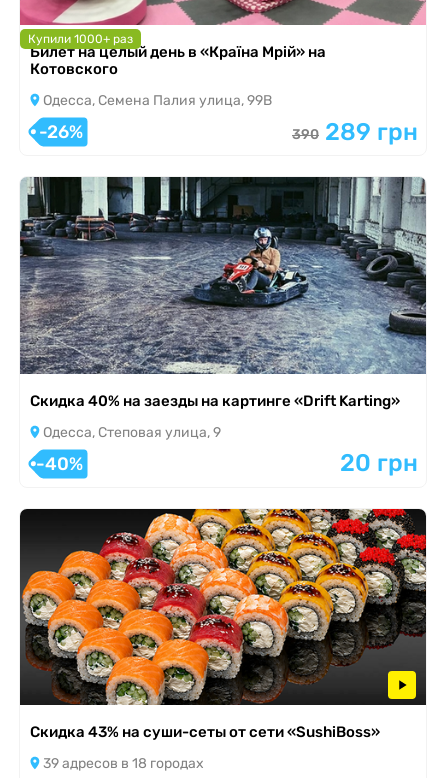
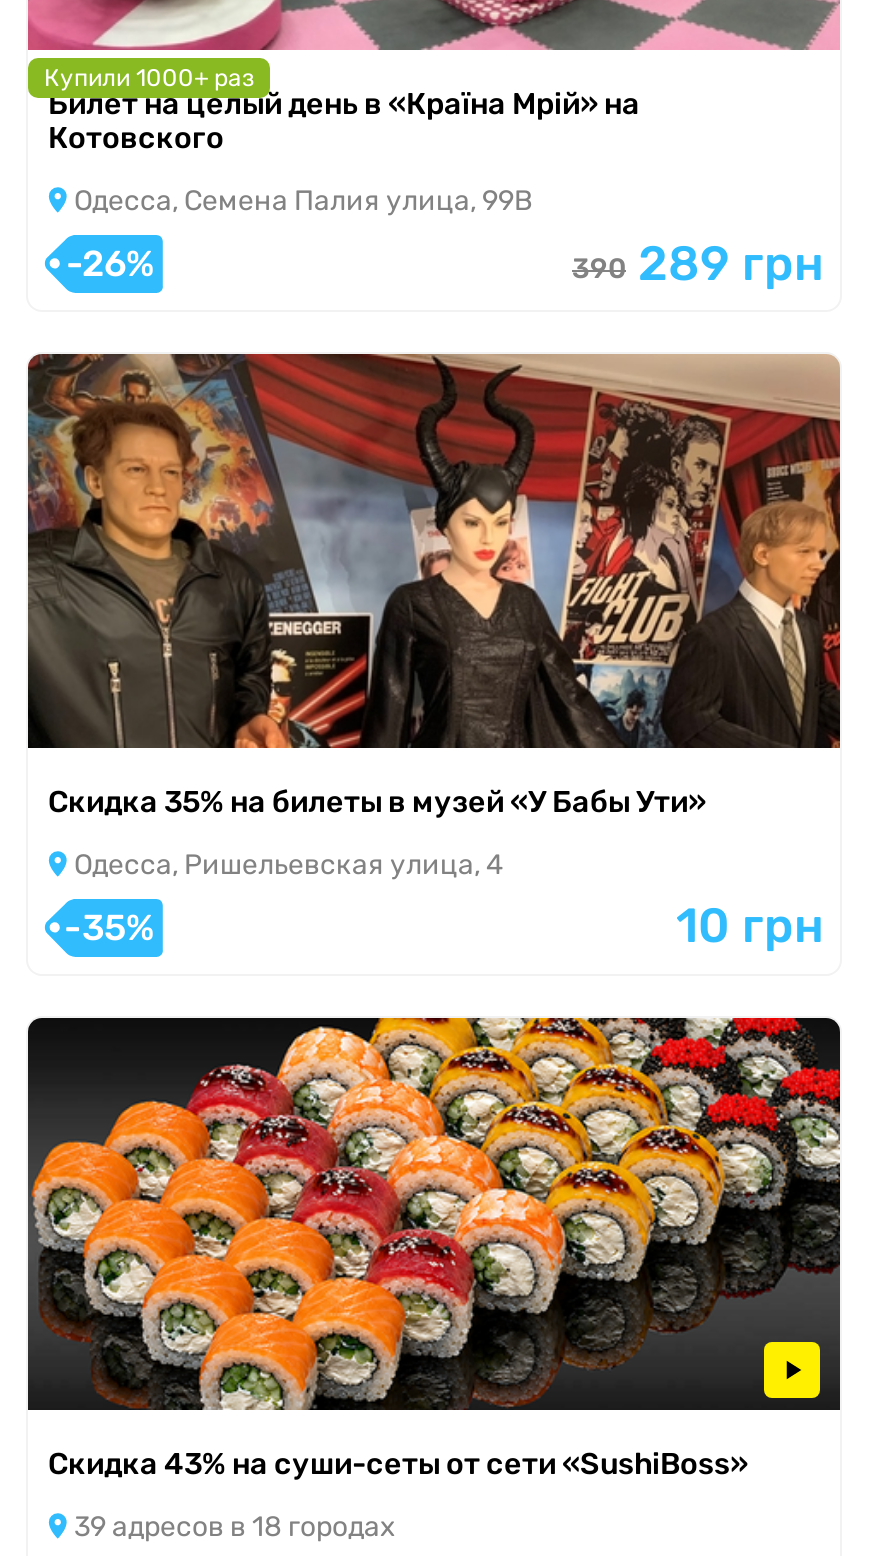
[19,176,427,410] [image] | Скидка 40% на заезды на картинге «Drift Karting» -> [26,352,842,819] [image] | Скидка 35% на билеты в музей «У Бабы Ути»
[40,424,221,441] Одесса, Степовая улица, 9 -> [68,847,504,881] Одесса, Ришельевская улица, 4
[36,449,418,477] -40% | 20 грн -> [64,898,824,954] -35% | 10 грн

